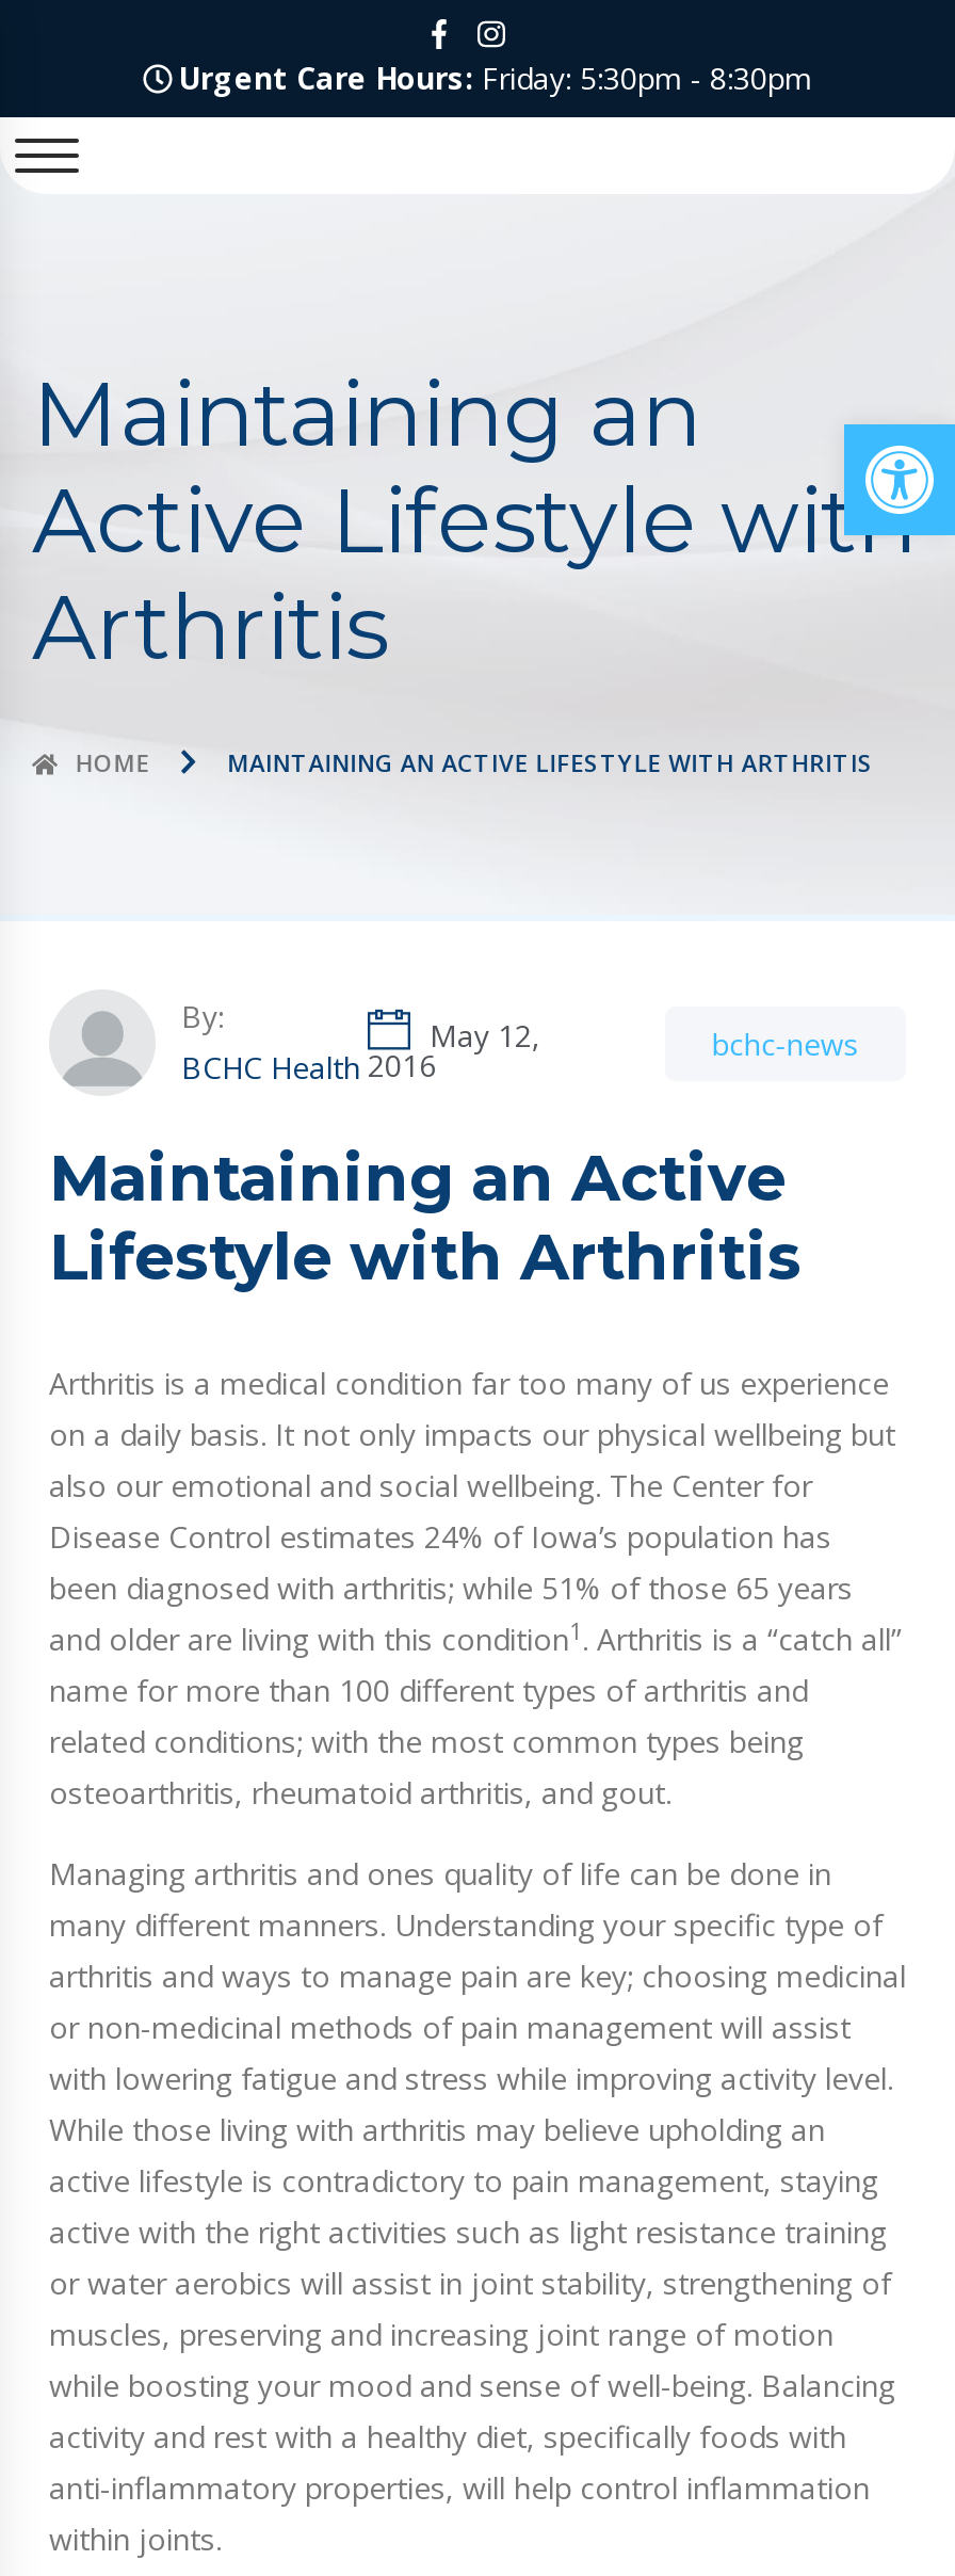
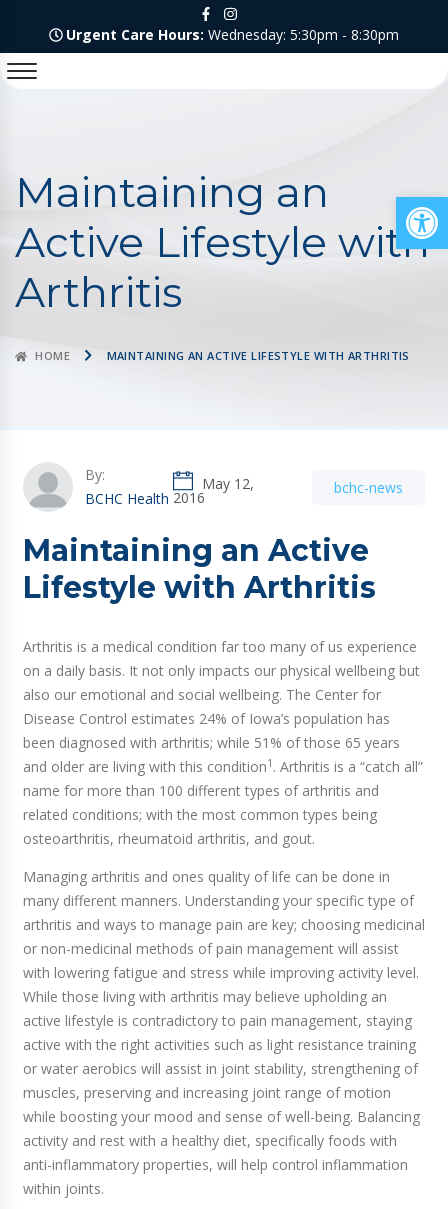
[179,58,812,98] Urgent Care Hours: Friday: 5:30pm - 8:30pm -> [66,25,399,44] Urgent Care Hours: Wednesday: 5:30pm - 8:30pm

